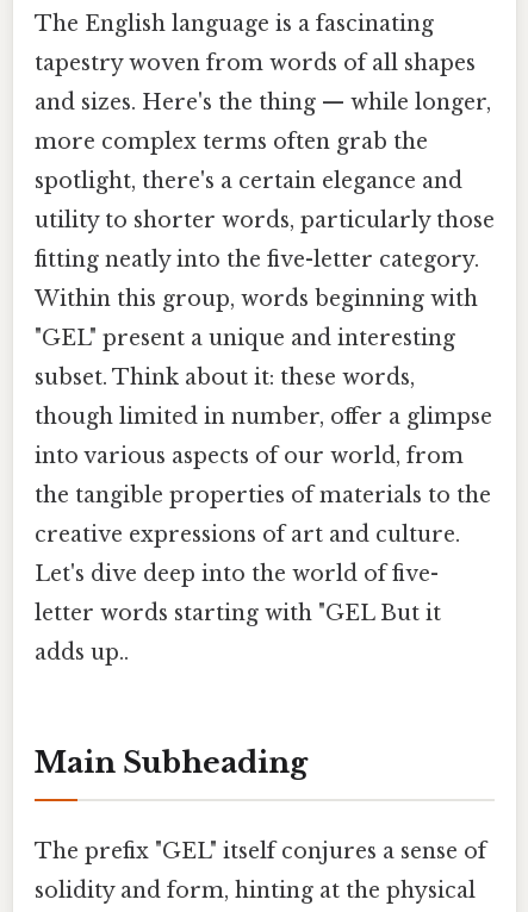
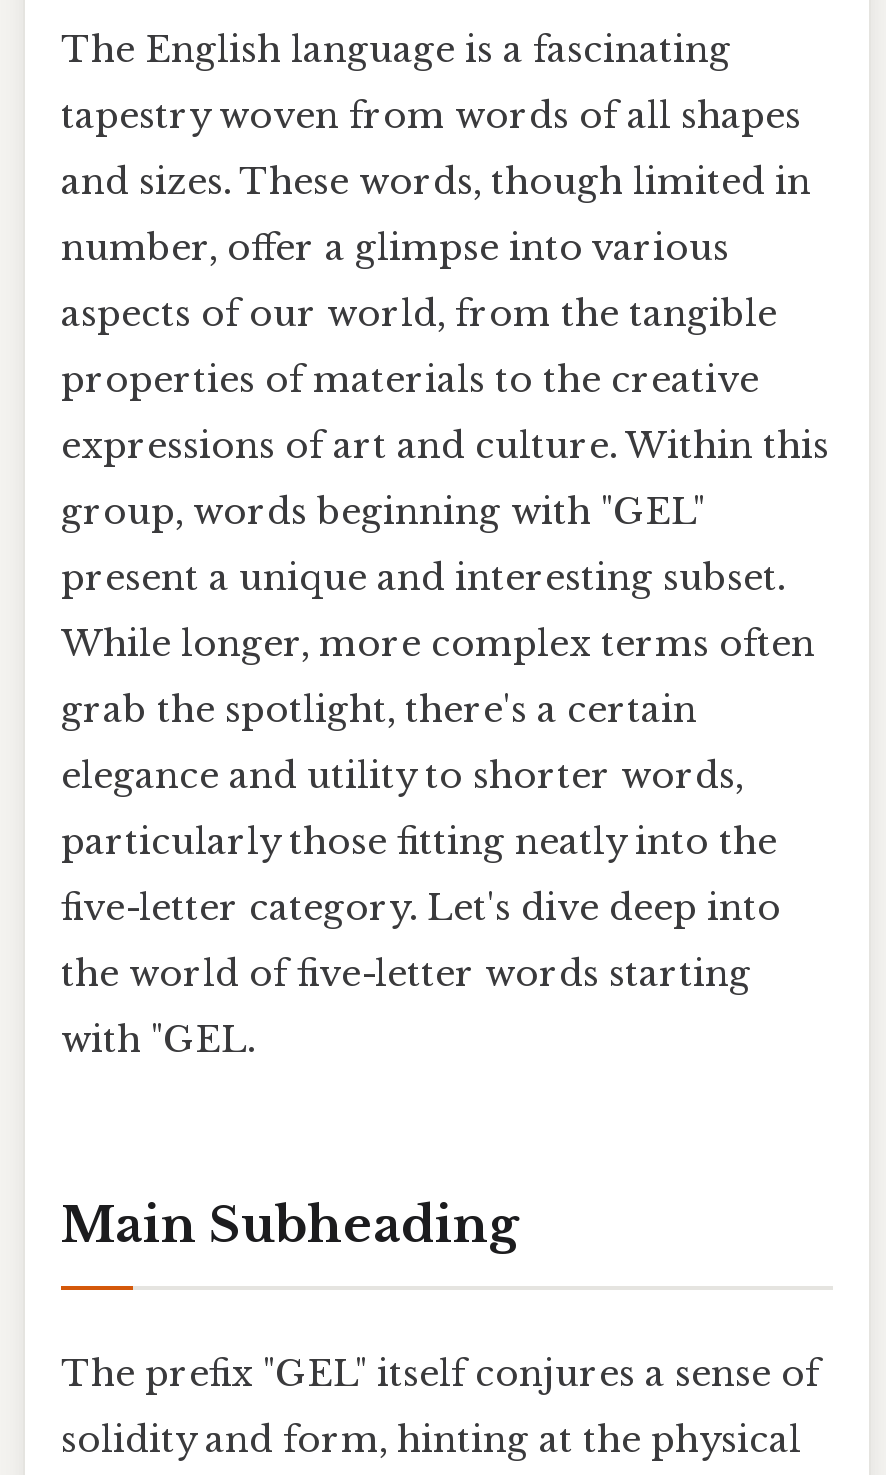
[35,89,495,666] and sizes. Here's the thing — while longer, | more complex terms often grab the | spotlight, there's a certain elegance and | utility to shorter words, particularly those | fitting neatly into the five-letter category. | Within this group, words beginning with | "GEL" present a unique and interesting | subset. Think about it: these words, | though limited in number, offer a glimpse | into various aspects of our world, from | the tangible properties of materials to the | creative expressions of art and culture. | Let's dive deep into the world of five- | letter words starting with "GEL But it | adds up.. -> [61,160,829,1062] and sizes. These words, though limited in | number, offer a glimpse into various | aspects of our world, from the tangible | properties of materials to the creative | expressions of art and culture. Within this | group, words beginning with "GEL" | present a unique and interesting subset. | While longer, more complex terms often | grab the spotlight, there's a certain | elegance and utility to shorter words, | particularly those fitting neatly into the | five-letter category. Let's dive deep into | the world of five-letter words starting | with "GEL.

